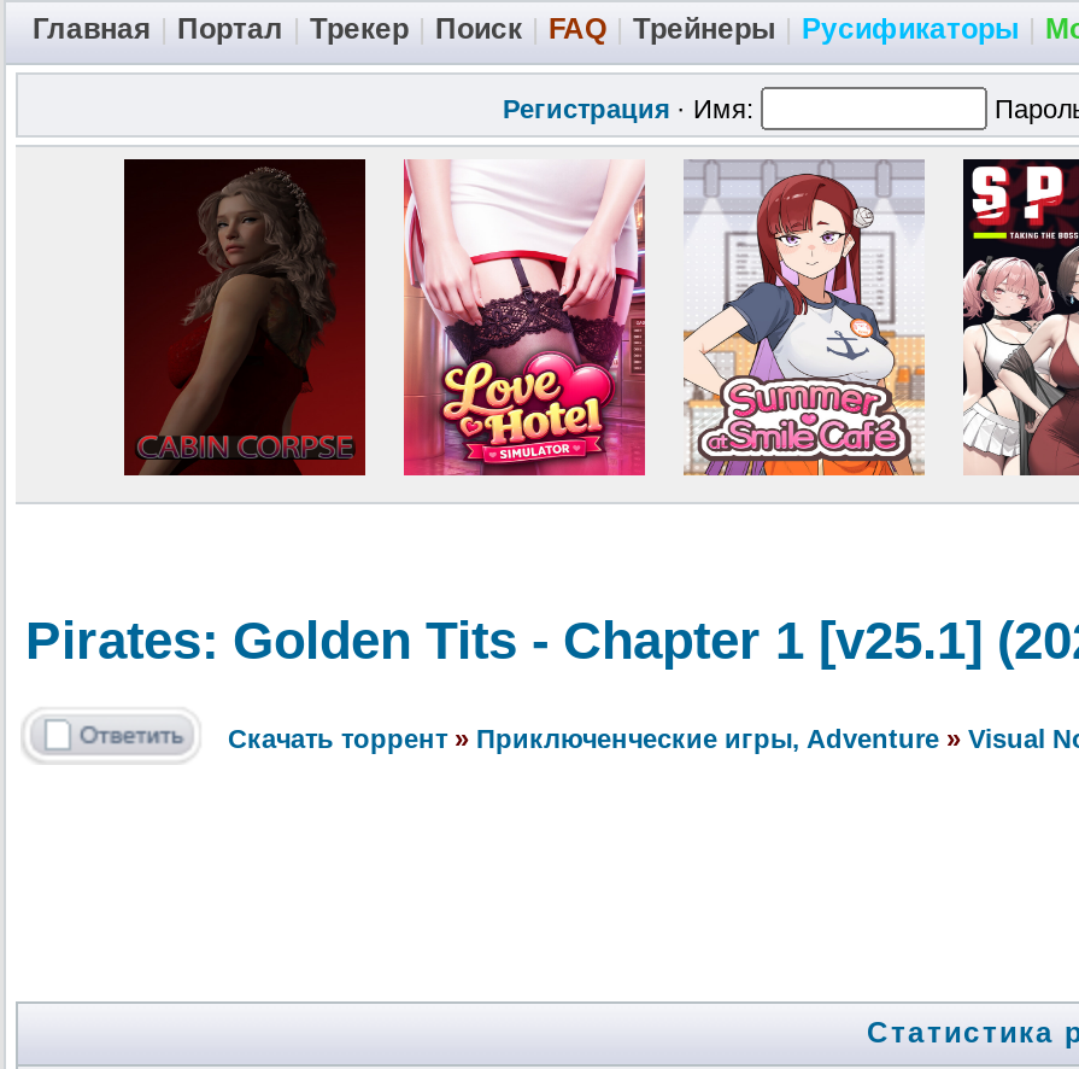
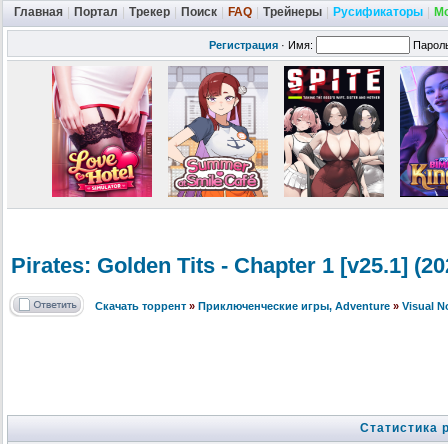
[122,157,368,478] [image] -> [51,66,153,198] [image]
[401,159,647,478] [image] -> [168,66,269,198] [image]
[684,159,925,478] [image] -> [283,65,385,198] [image]
[961,157,1072,478] [image] -> [399,65,445,198] [image]

